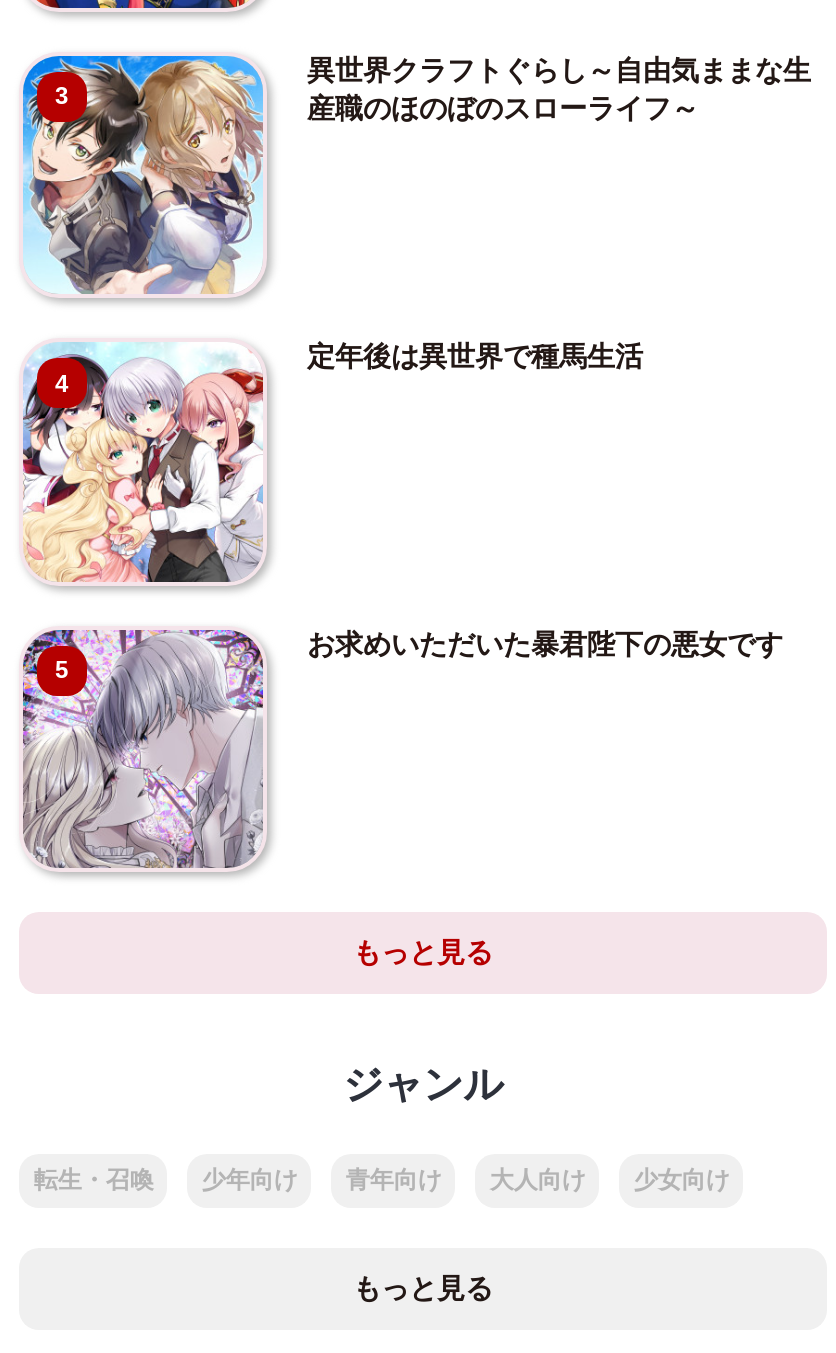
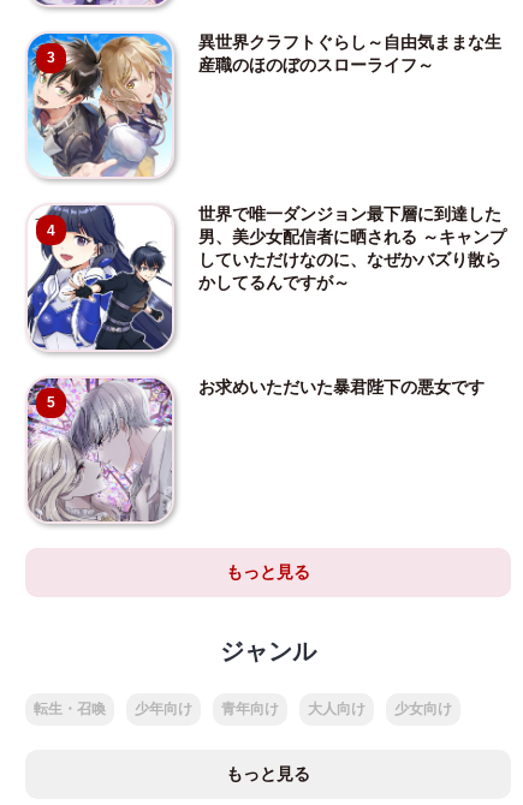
[21,340,643,582] [image] | 定年後は異世界で種馬生活 -> [26,204,506,351] [image] | 世界で唯一ダンジョン最下層に到達した | 男、美少女配信者に晒される ～キャンプ | していただけなのに、なぜかバズり散ら | かしてるんですが～

